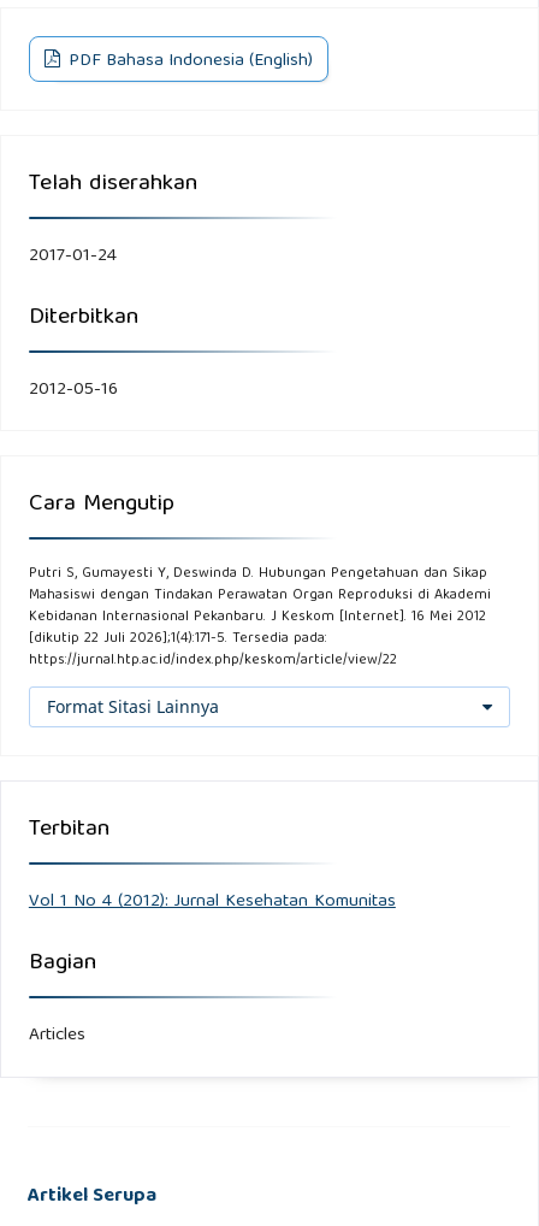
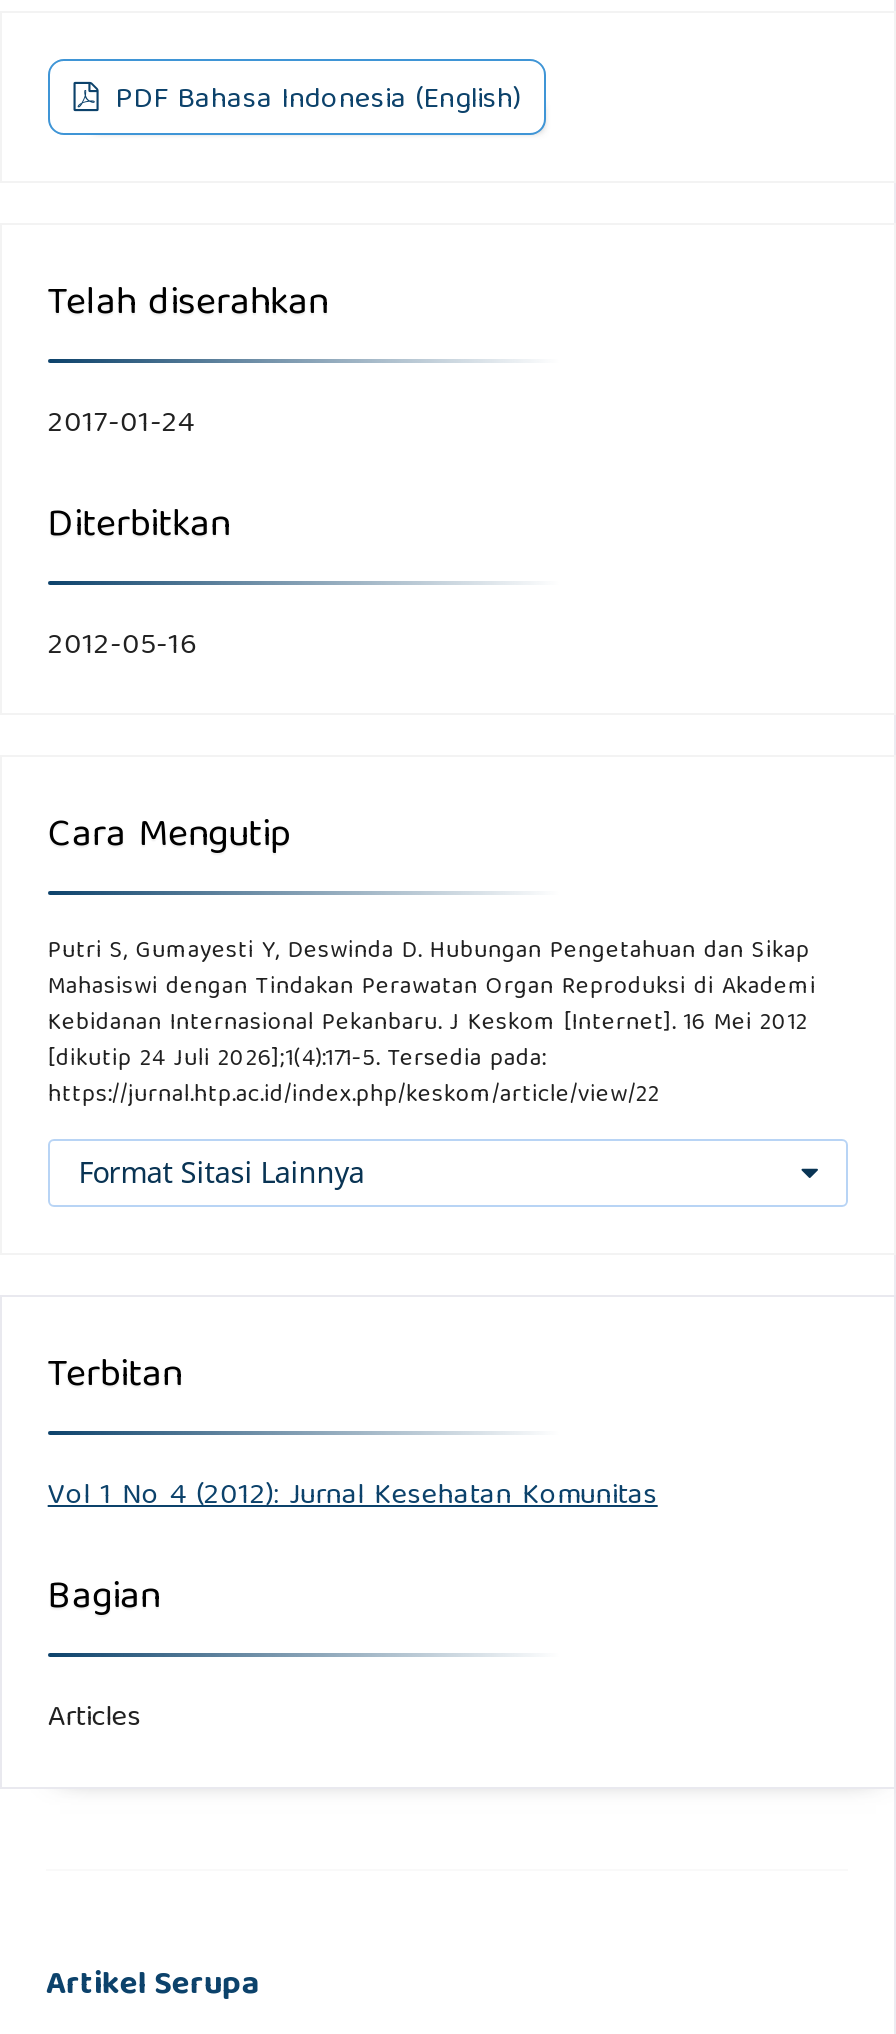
[29,627,327,652] [dikutip 22 Juli 2026];1(4):171-5. Tersedia pada: -> [48,1040,546,1082] [dikutip 24 Juli 2026];1(4):171-5. Tersedia pada:

